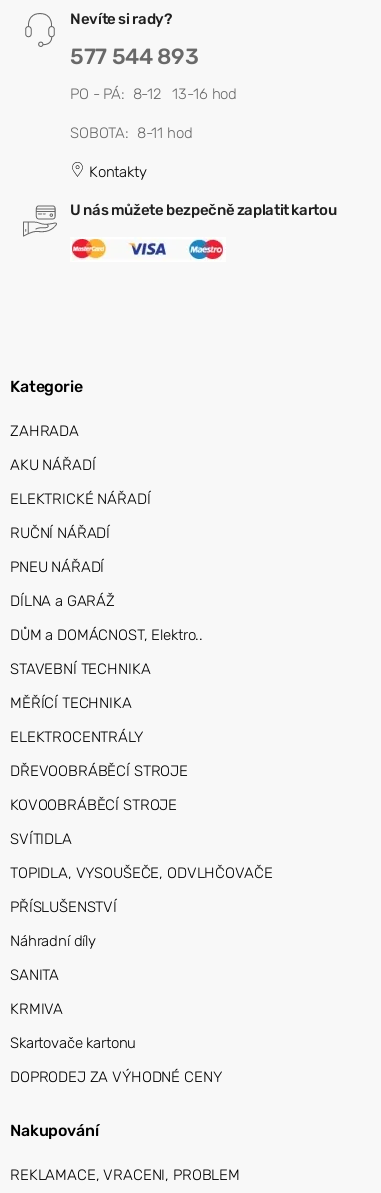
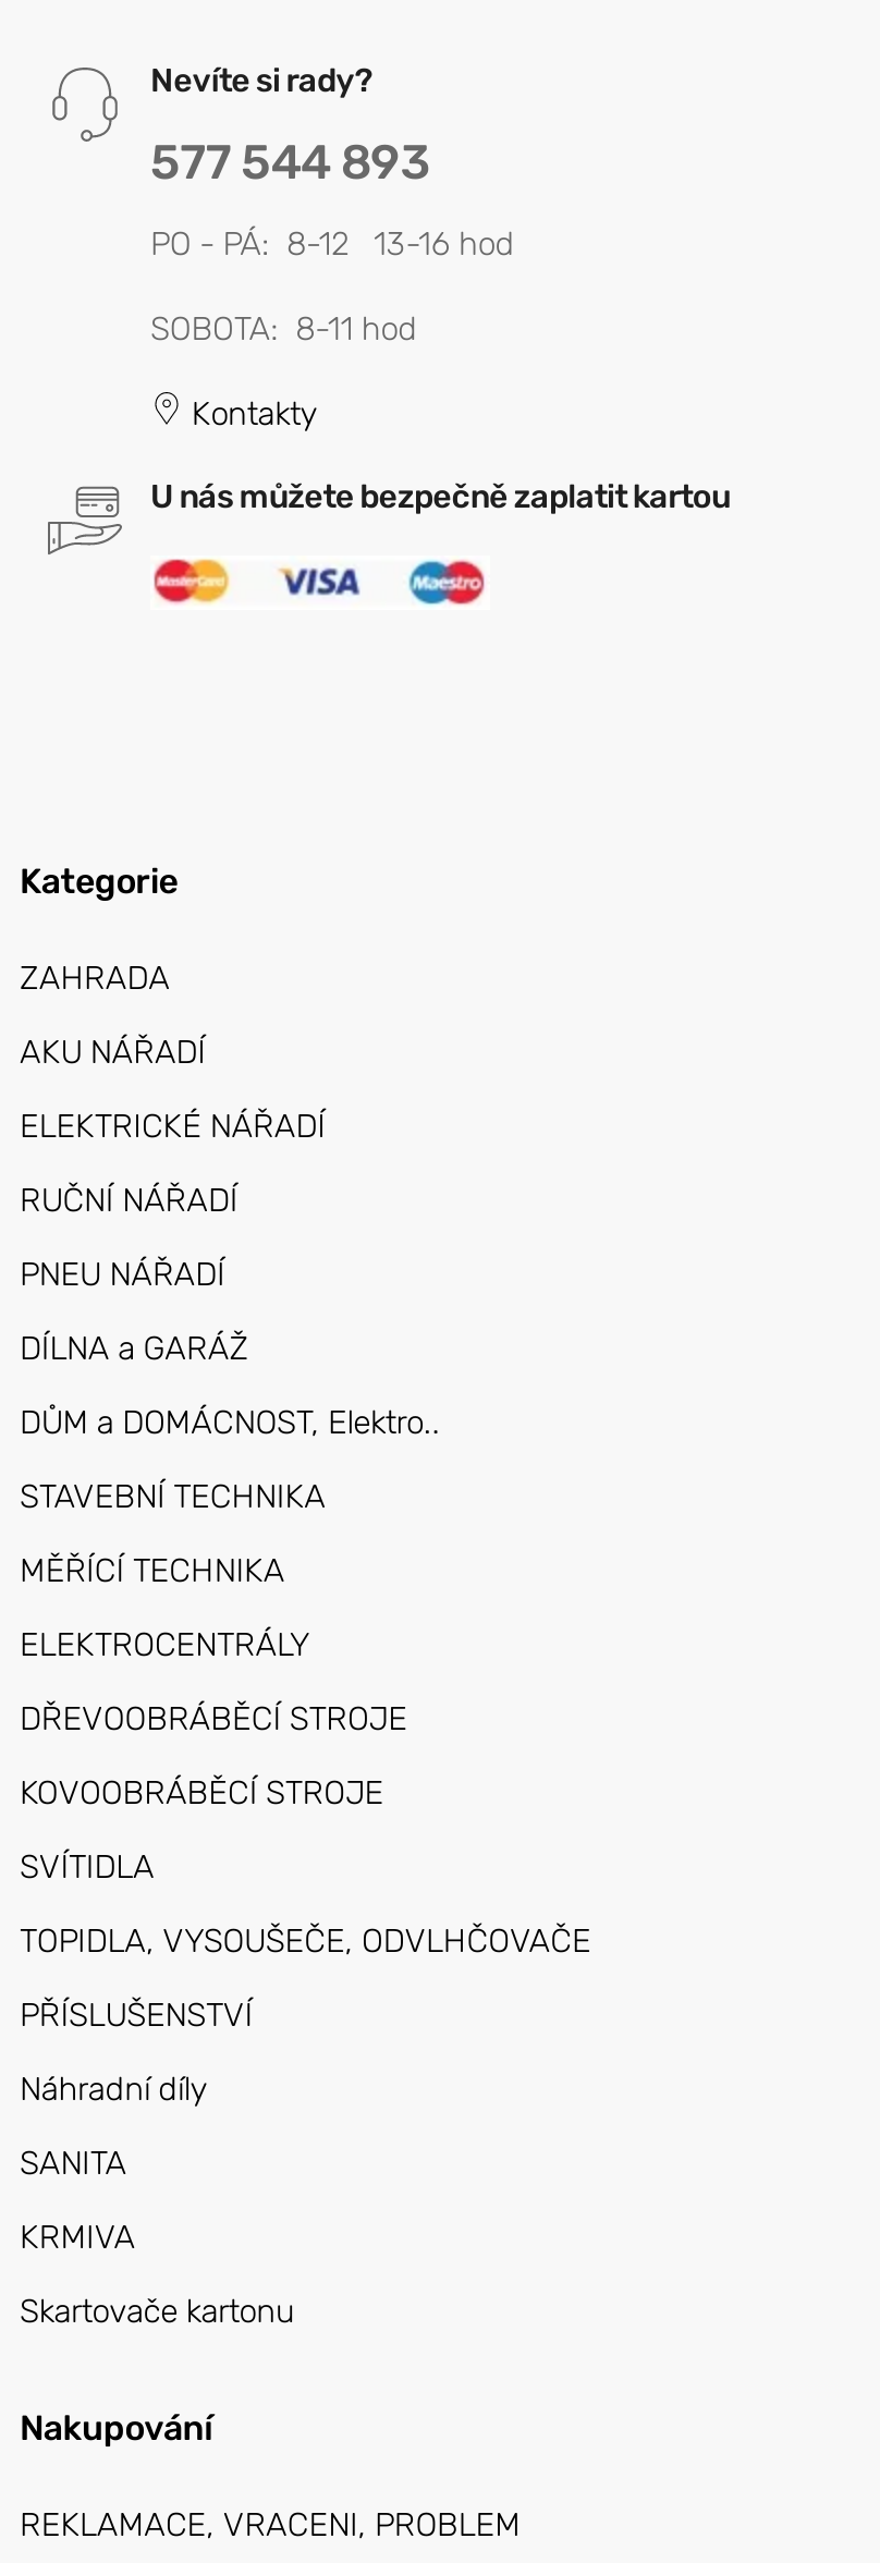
[10,1068,221,1086] DOPRODEJ ZA VÝHODNÉ CENY -> none

